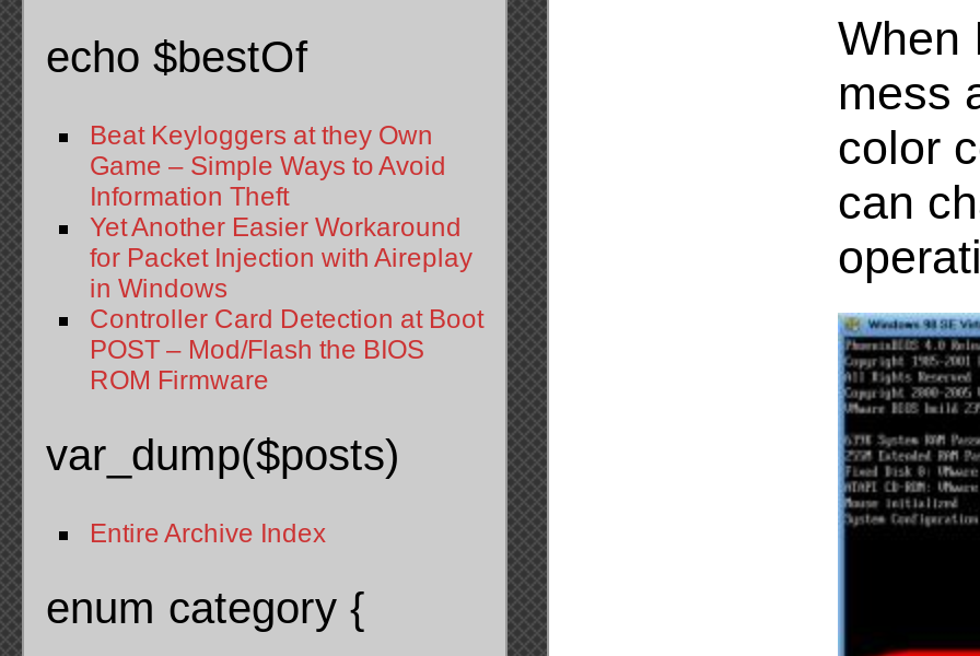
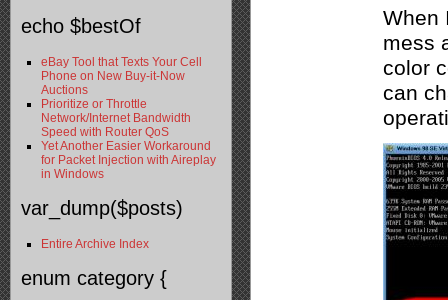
[90,119,446,211] Beat Keyloggers at they Own | Game – Simple Ways to Avoid | Information Theft -> [41,55,202,139] eBay Tool that Texts Your Cell | Phone on New Buy-it-Now | Auctions | Prioritize or Throttle | Network/Internet Bandwidth | Speed with Router QoS
moved [90,211,472,303] -> [41,139,216,181]: Yet Another Easier Workaround | for Packet Injection with Aireplay | in Windows
[90,303,483,395] Controller Card Detection at Boot | POST – Mod/Flash the BIOS | ROM Firmware -> none

